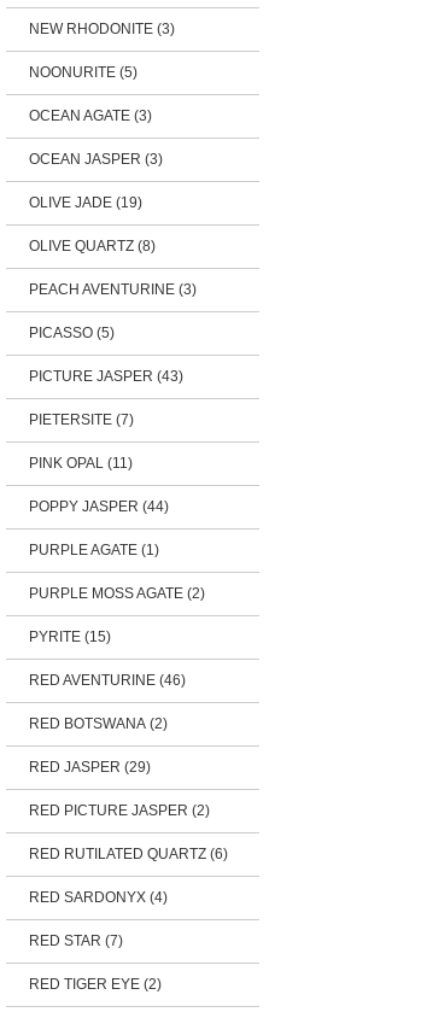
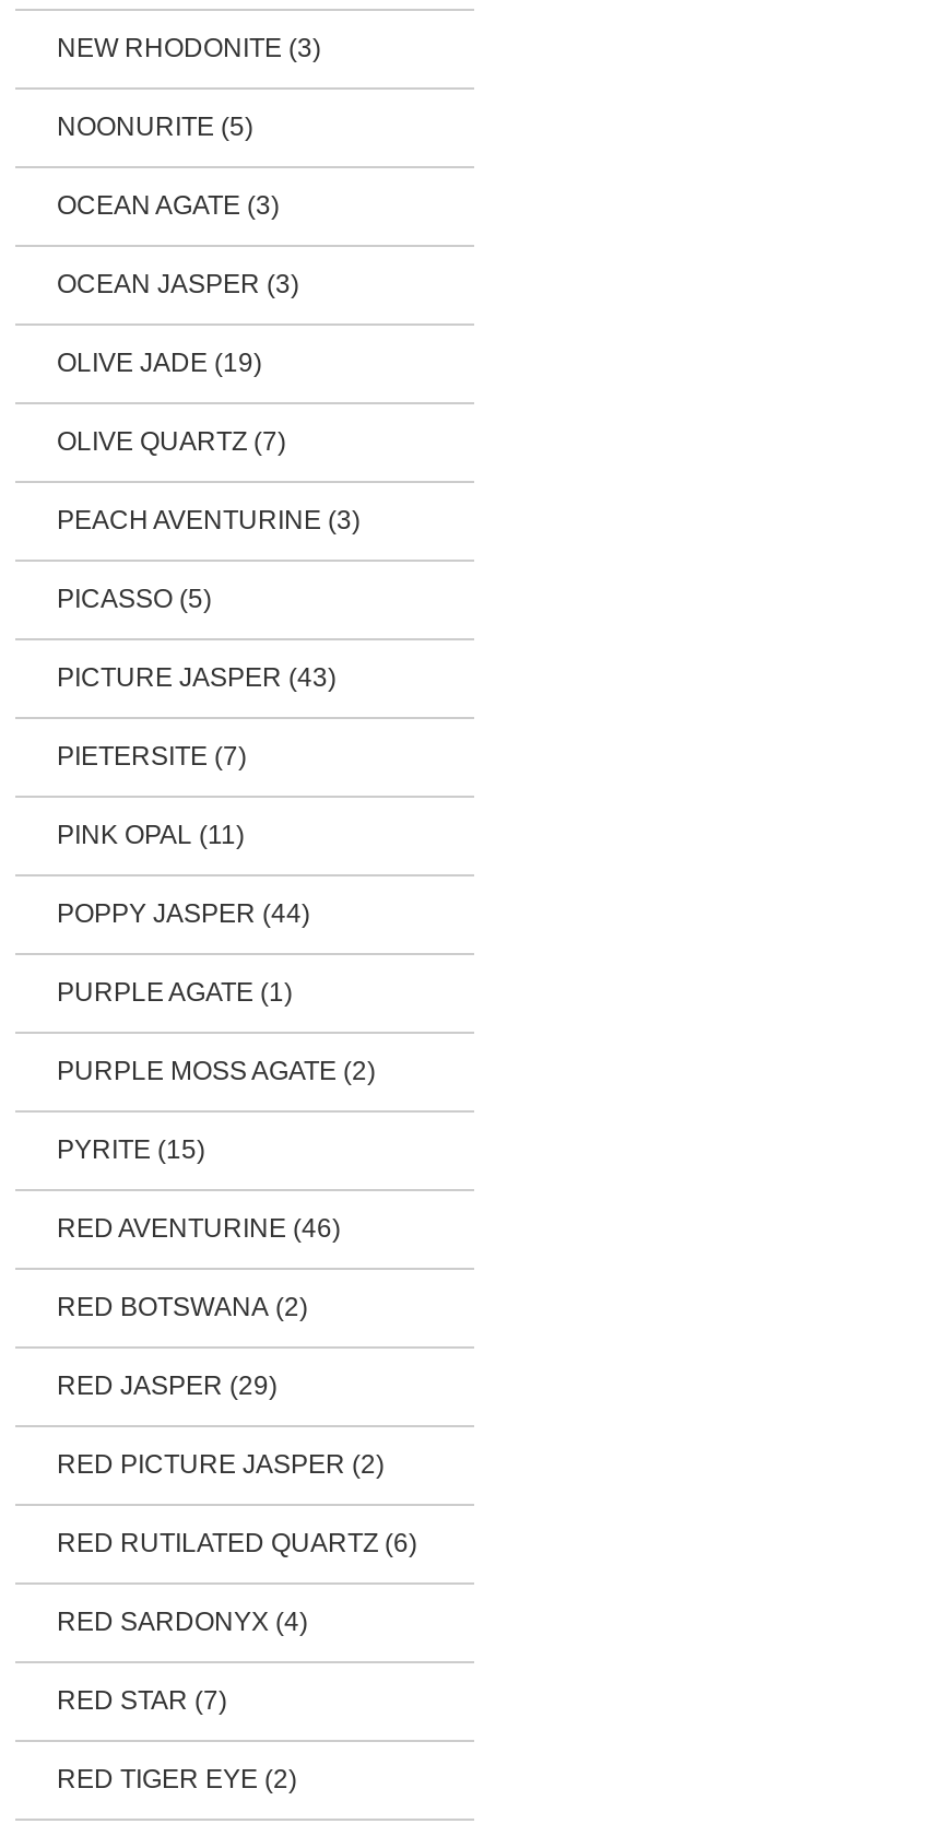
[29,238,156,255] OLIVE QUARTZ (8) -> [57,426,286,457] OLIVE QUARTZ (7)

